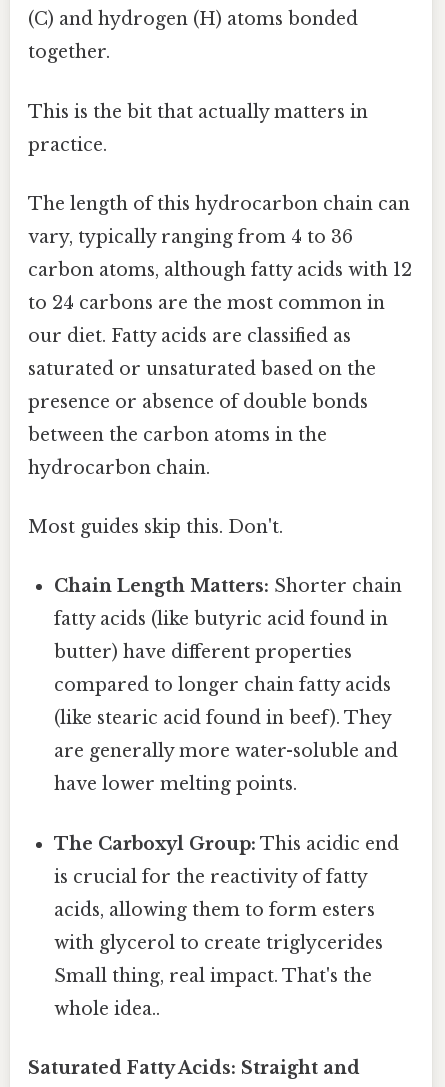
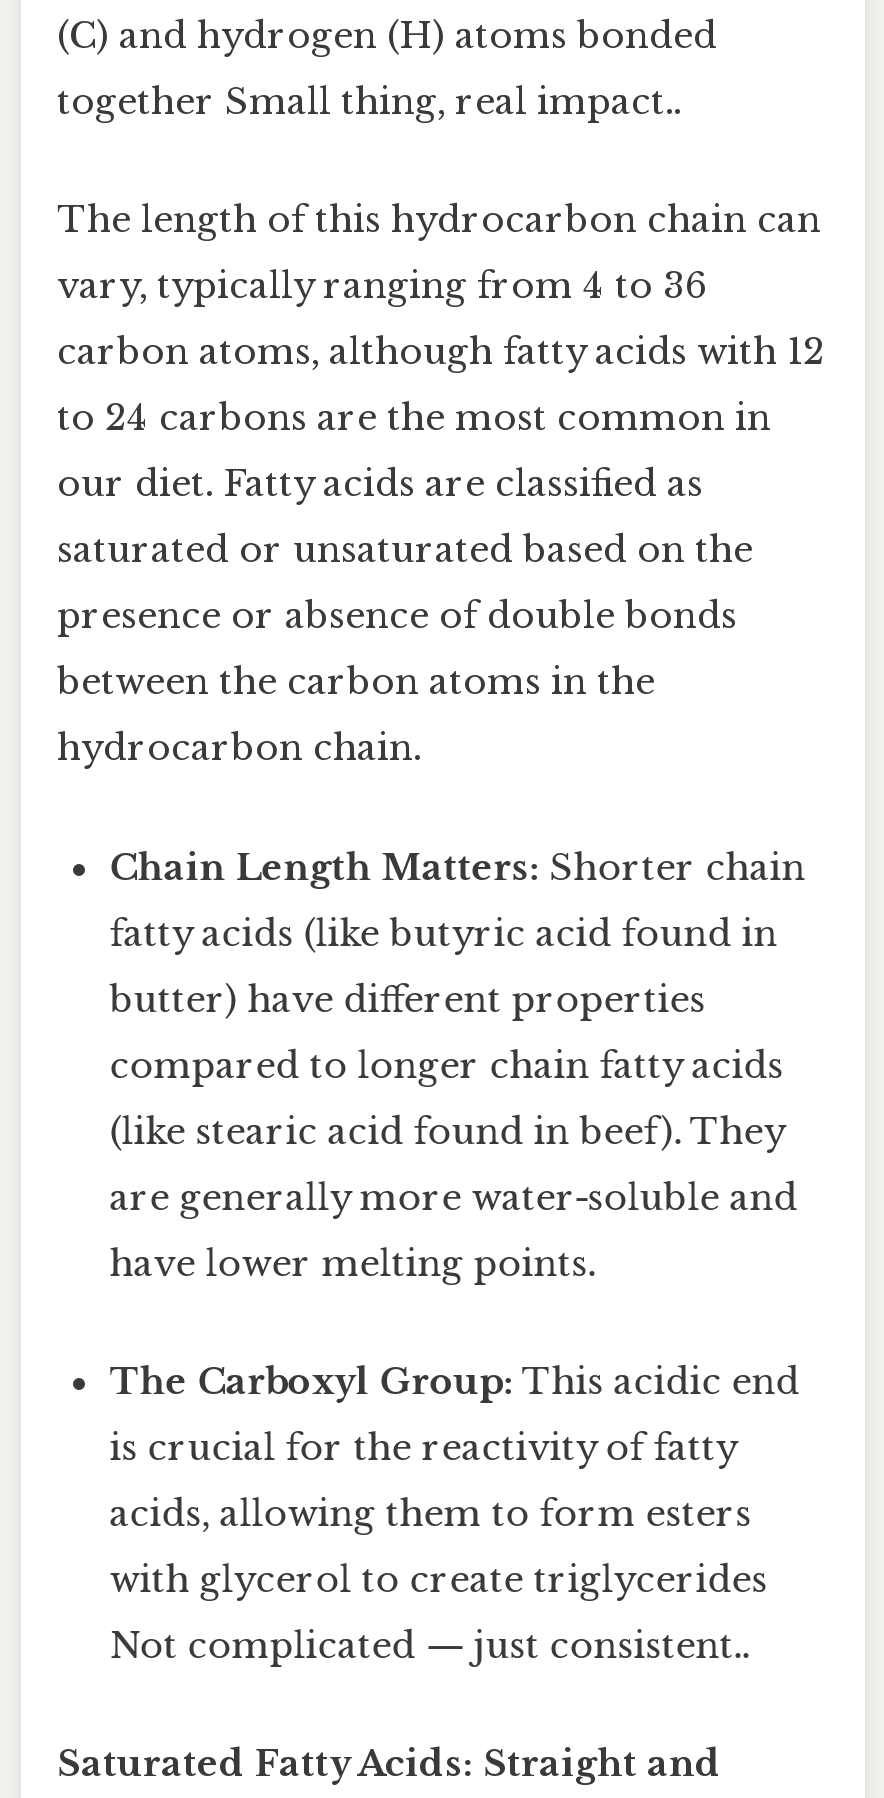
[28,41,368,156] together. | This is the bit that actually matters in | practice. -> [57,81,681,125] together Small thing, real impact..
[28,516,283,538] Most guides skip this. Don't. -> none
[54,965,372,1020] Small thing, real impact. That's the | whole idea.. -> [109,1624,749,1668] Not complicated — just consistent..

